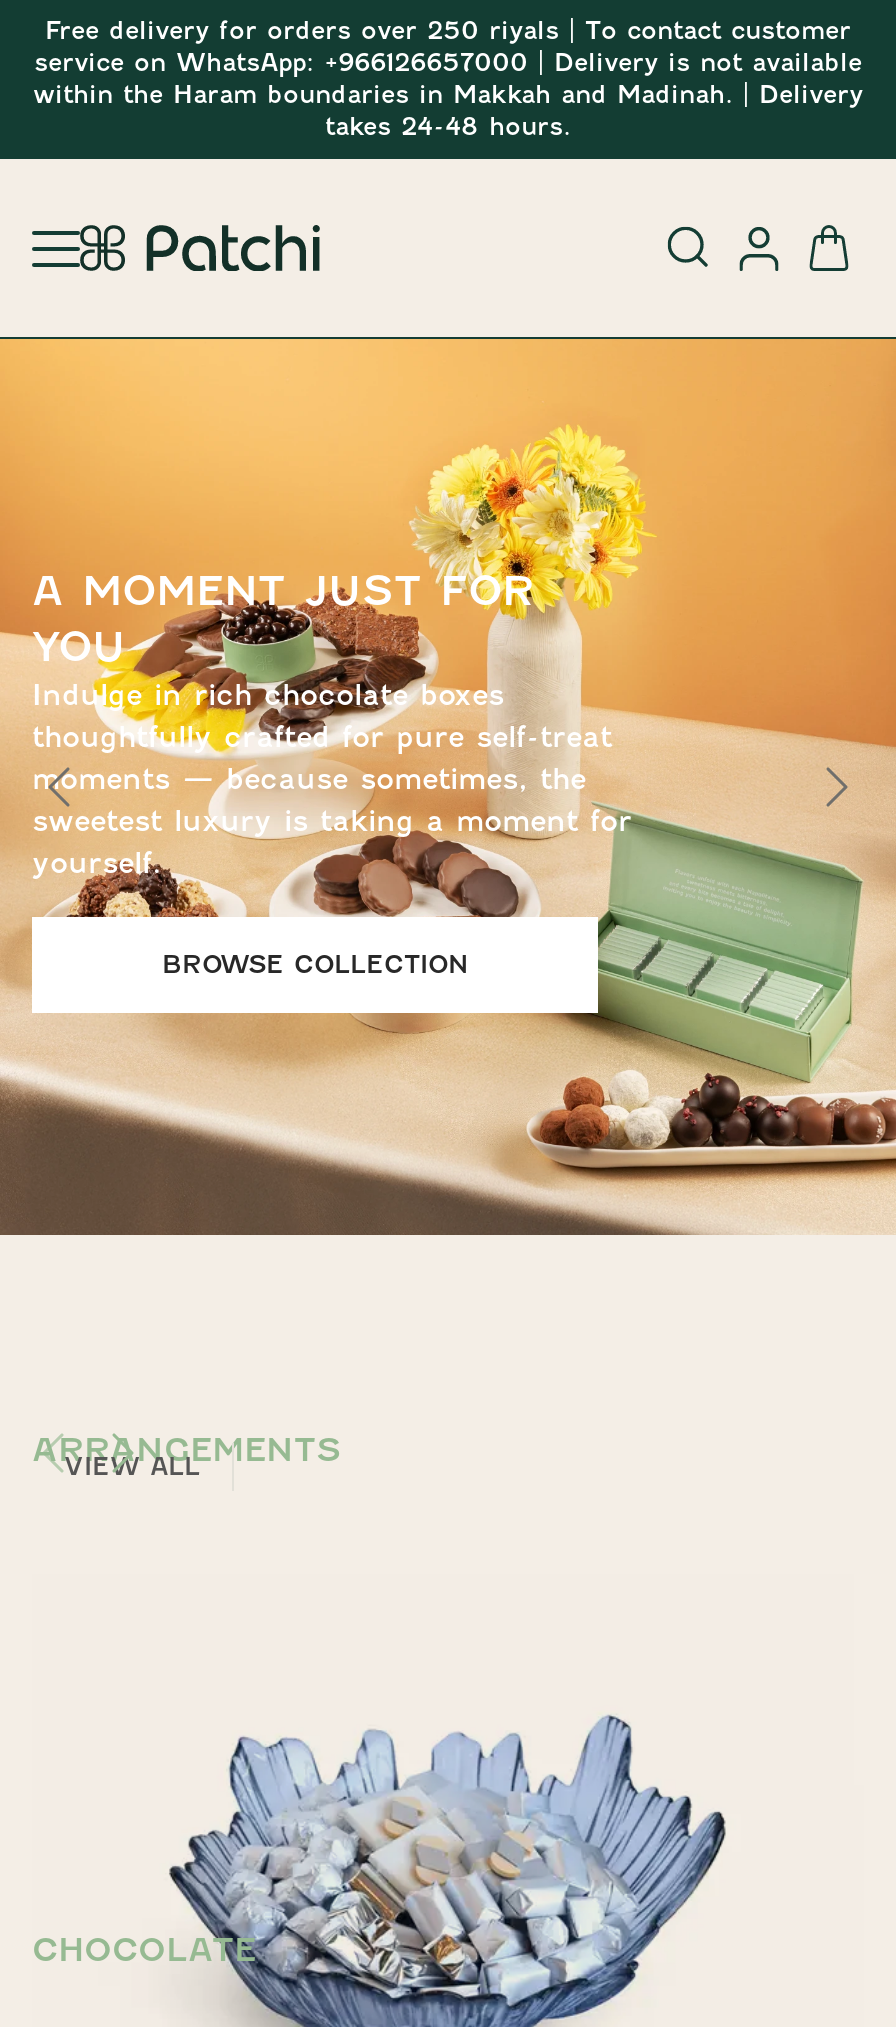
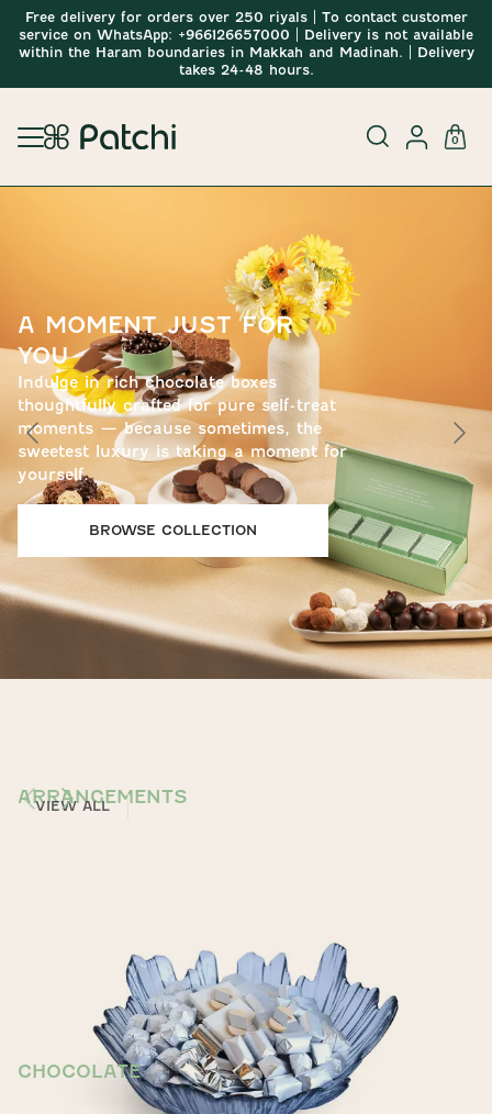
none -> [452,134,459,147] 0

